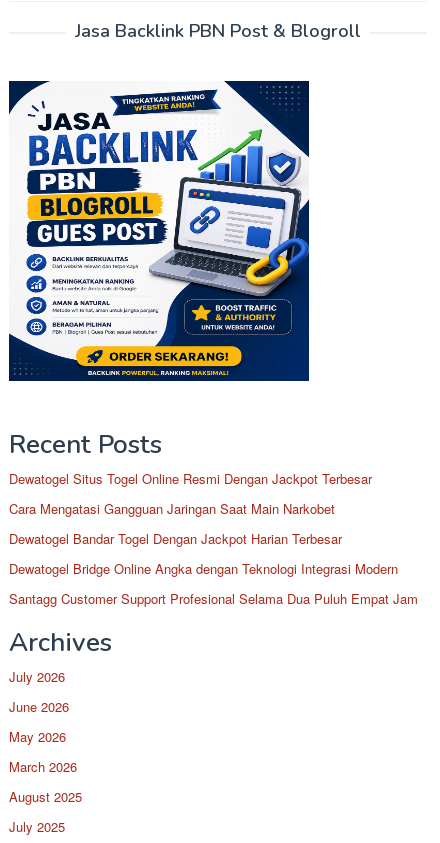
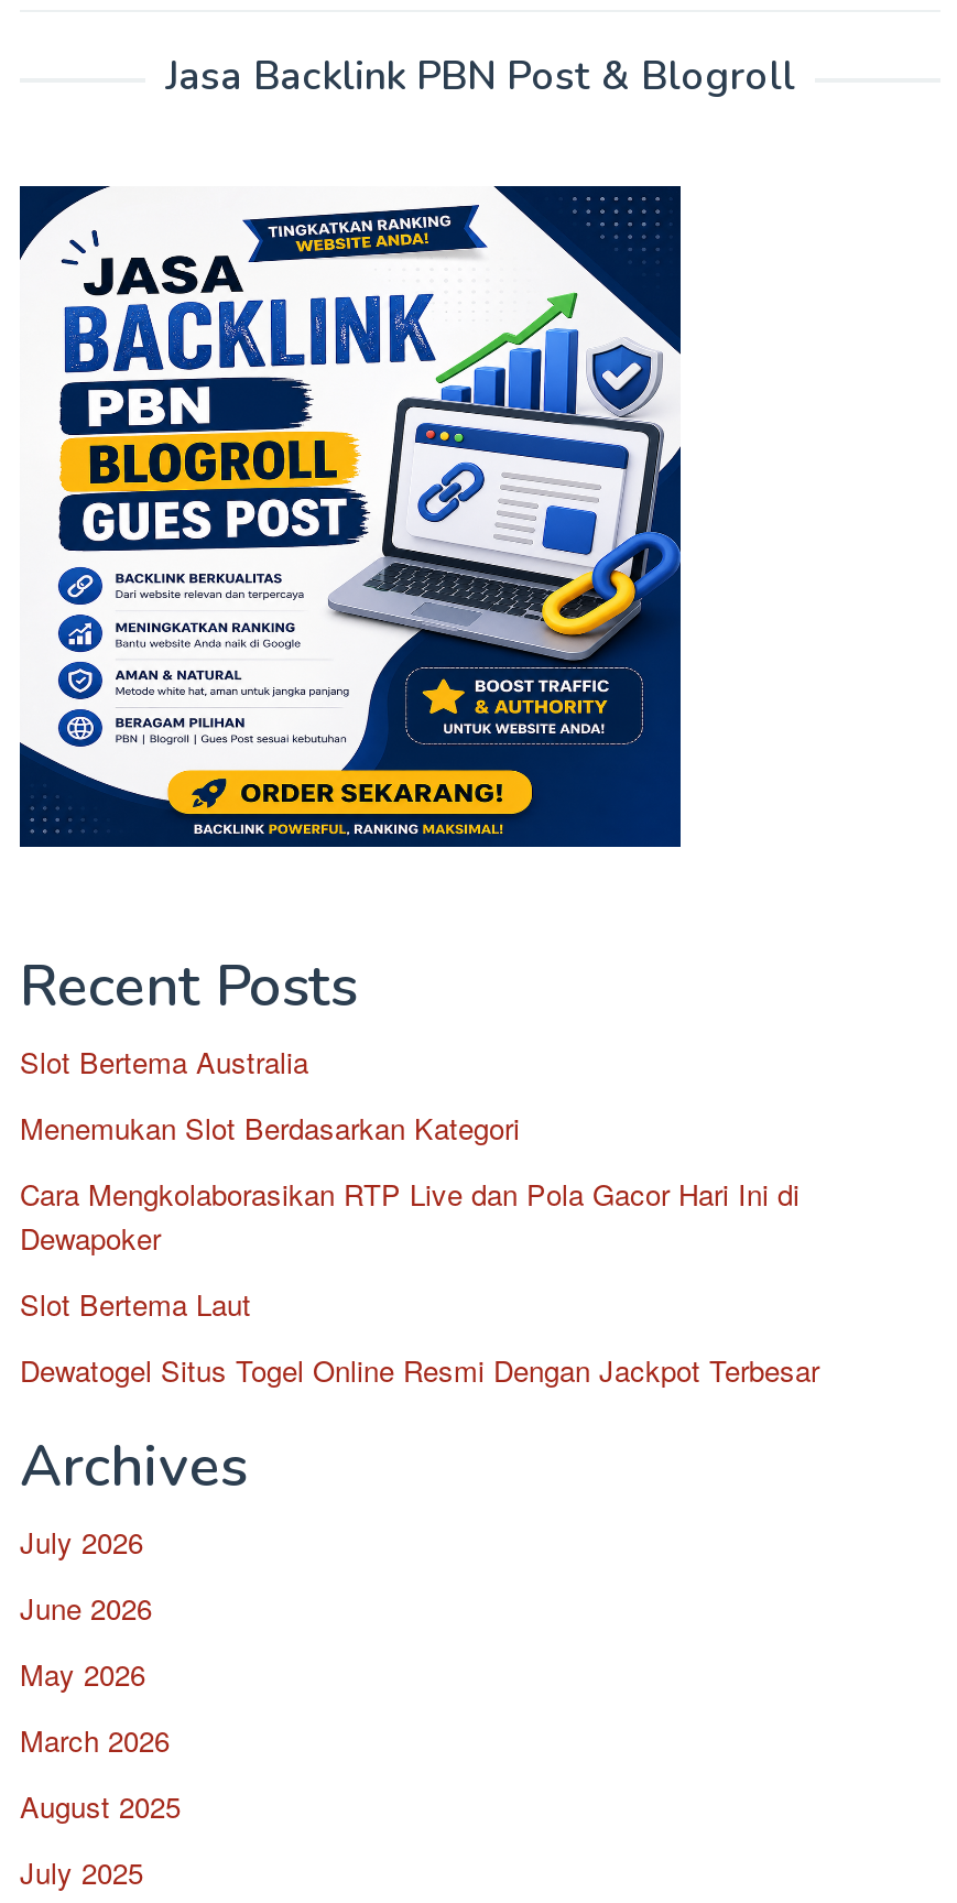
none -> [20,1041,800,1325] Slot Bertema Australia | Menemukan Slot Berdasarkan Kategori | Cara Mengkolaborasikan RTP Live dan Pola Gacor Hari Ini di | Dewapoker | Slot Bertema Laut
moved [9,469,372,488] -> [20,1349,819,1391]: Dewatogel Situs Togel Online Resmi Dengan Jackpot Terbesar
[9,499,418,608] Cara Mengatasi Gangguan Jaringan Saat Main Narkobet | Dewatogel Bandar Togel Dengan Jackpot Harian Terbesar | Dewatogel Bridge Online Angka dengan Teknologi Integrasi Modern | Santagg Customer Support Profesional Selama Dua Puluh Empat Jam -> none

